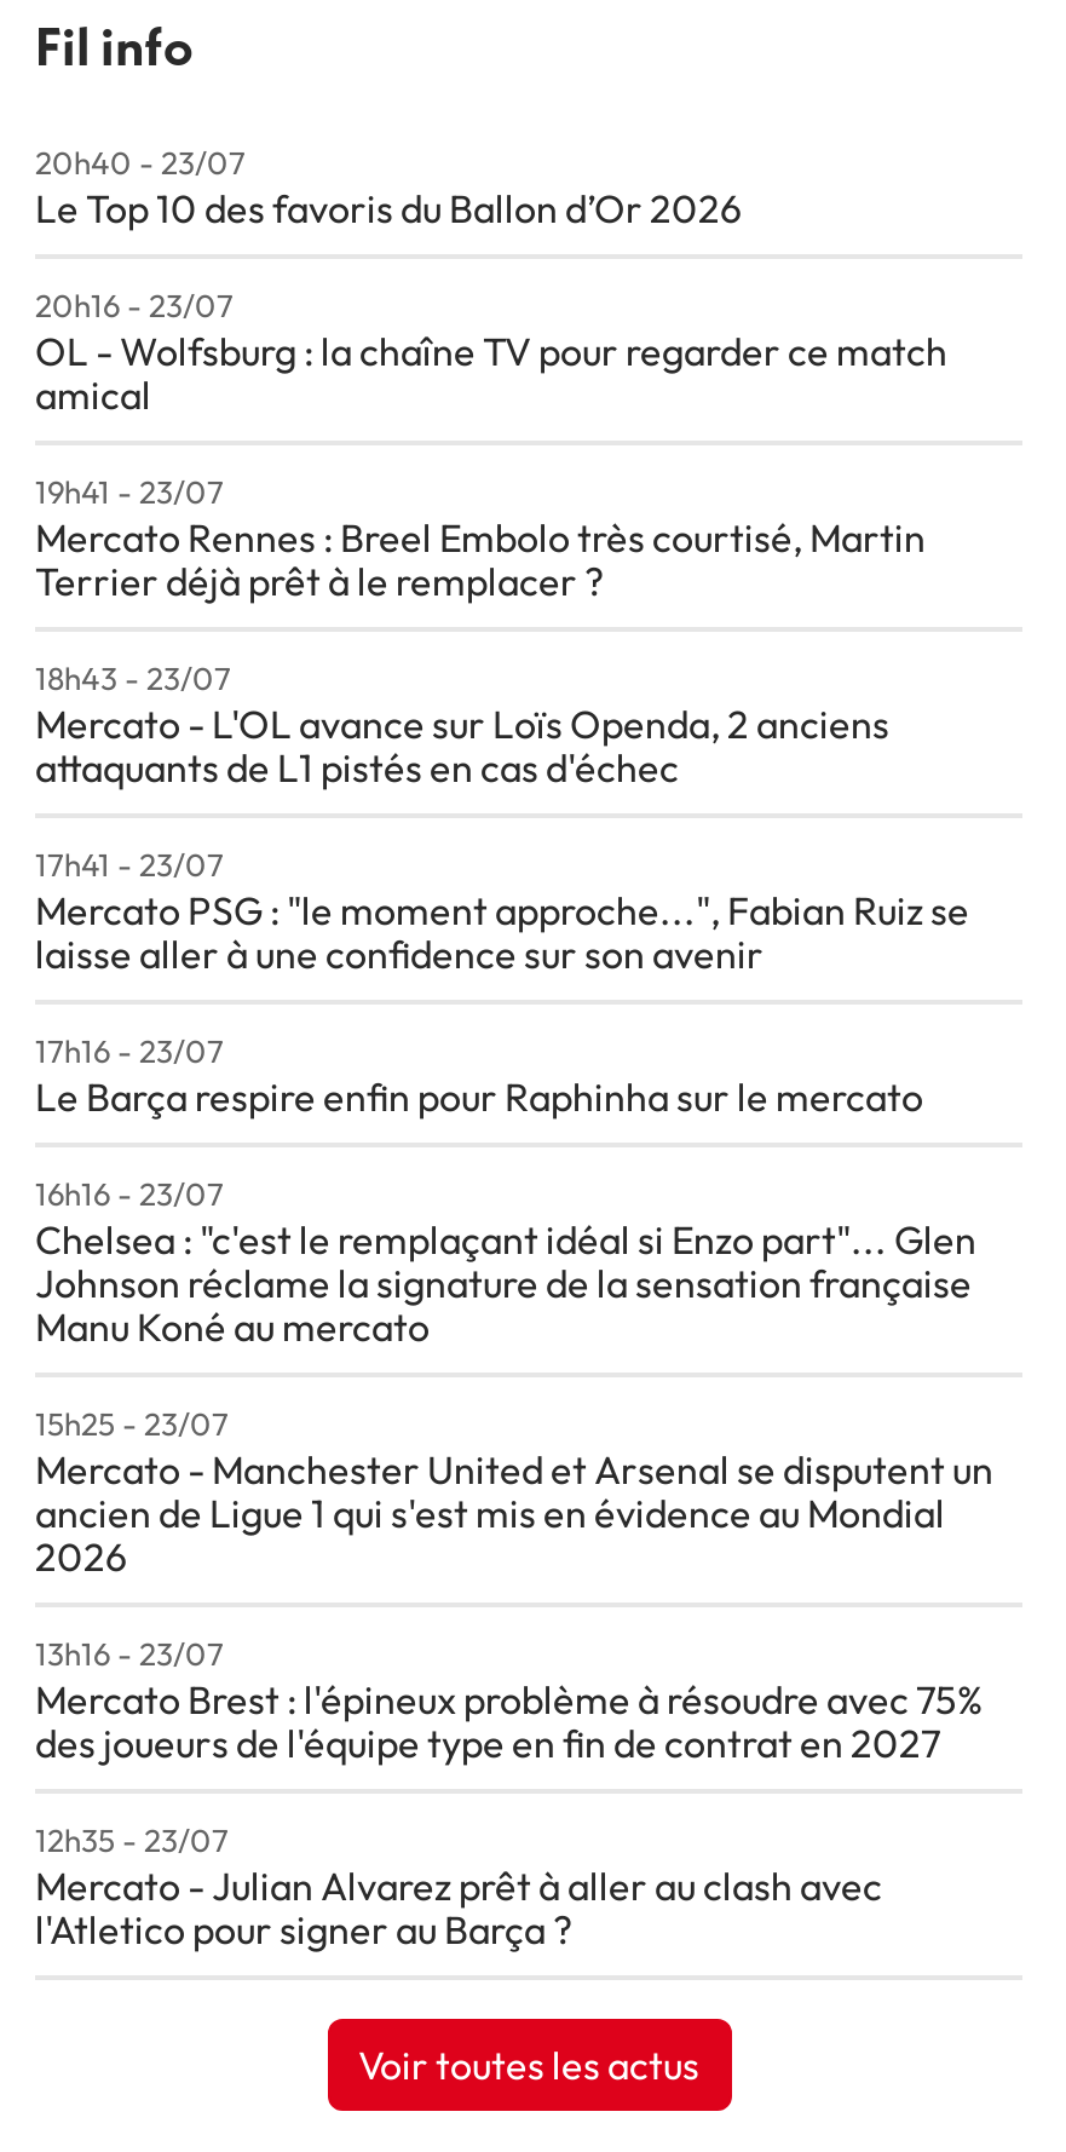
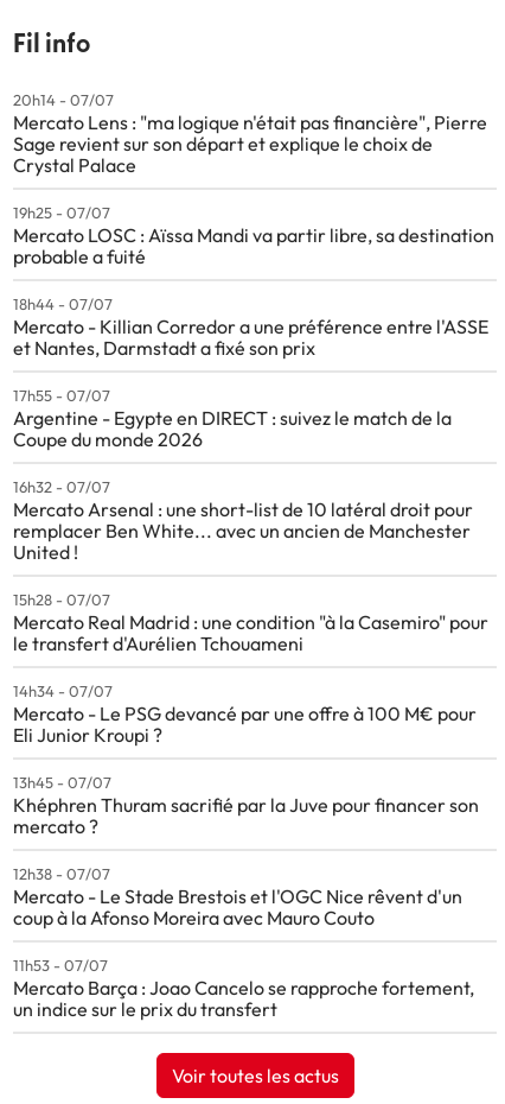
[35,143,742,232] 20h40 - 23/07 | Le Top 10 des favoris du Ballon d’Or 2026 -> [13,90,487,177] 20h14 - 07/07 | Mercato Lens : "ma logique n'était pas financière", Pierre | Sage revient sur son départ et explique le choix de | Crystal Palace
[35,286,947,419] 20h16 - 23/07 | OL - Wolfsburg : la chaîne TV pour regarder ce match | amical -> [13,203,494,268] 19h25 - 07/07 | Mercato LOSC : Aïssa Mandi va partir libre, sa destination | probable a fuité
[35,472,926,605] 19h41 - 23/07 | Mercato Rennes : Breel Embolo très courtisé, Martin | Terrier déjà prêt à le remplacer ? -> [13,294,488,360] 18h44 - 07/07 | Mercato - Killian Corredor a une préférence entre l'ASSE | et Nantes, Darmstadt a fixé son prix
[35,658,889,792] 18h43 - 23/07 | Mercato - L'OL avance sur Loïs Openda, 2 anciens | attaquants de L1 pistés en cas d'échec -> [13,386,452,451] 17h55 - 07/07 | Argentine - Egypte en DIRECT : suivez le match de la | Coupe du monde 2026
[35,845,969,978] 17h41 - 23/07 | Mercato PSG : "le moment approche...", Fabian Ruiz se | laisse aller à une confidence sur son avenir -> [13,477,473,564] 16h32 - 07/07 | Mercato Arsenal : une short-list de 10 latéral droit pour | remplacer Ben White... avec un ancien de Manchester | United !
[35,1031,923,1121] 17h16 - 23/07 | Le Barça respire enfin pour Raphinha sur le mercato -> [13,590,488,655] 15h28 - 07/07 | Mercato Real Madrid : une condition "à la Casemiro" pour | le transfert d'Aurélien Tchouameni
[35,1174,976,1351] 16h16 - 23/07 | Chelsea : "c'est le remplaçant idéal si Enzo part"... Glen | Johnson réclame la signature de la sensation française | Manu Koné au mercato -> [13,681,477,747] 14h34 - 07/07 | Mercato - Le PSG devancé par une offre à 100 M€ pour | Eli Junior Kroupi ?
[35,1404,993,1581] 15h25 - 23/07 | Mercato - Manchester United et Arsenal se disputent un | ancien de Ligue 1 qui s'est mis en évidence au Mondial | 2026 -> [13,773,479,838] 13h45 - 07/07 | Khéphren Thuram sacrifié par la Juve pour financer son | mercato ?
[35,1634,984,1767] 13h16 - 23/07 | Mercato Brest : l'épineux problème à résoudre avec 75% | des joueurs de l'équipe type en fin de contrat en 2027 -> [13,864,462,929] 12h38 - 07/07 | Mercato - Le Stade Brestois et l'OGC Nice rêvent d'un | coup à la Afonso Moreira avec Mauro Couto
[35,1820,882,1954] 12h35 - 23/07 | Mercato - Julian Alvarez prêt à aller au clash avec | l'Atletico pour signer au Barça ? -> [13,956,474,1021] 11h53 - 07/07 | Mercato Barça : Joao Cancelo se rapproche fortement, | un indice sur le prix du transfert

